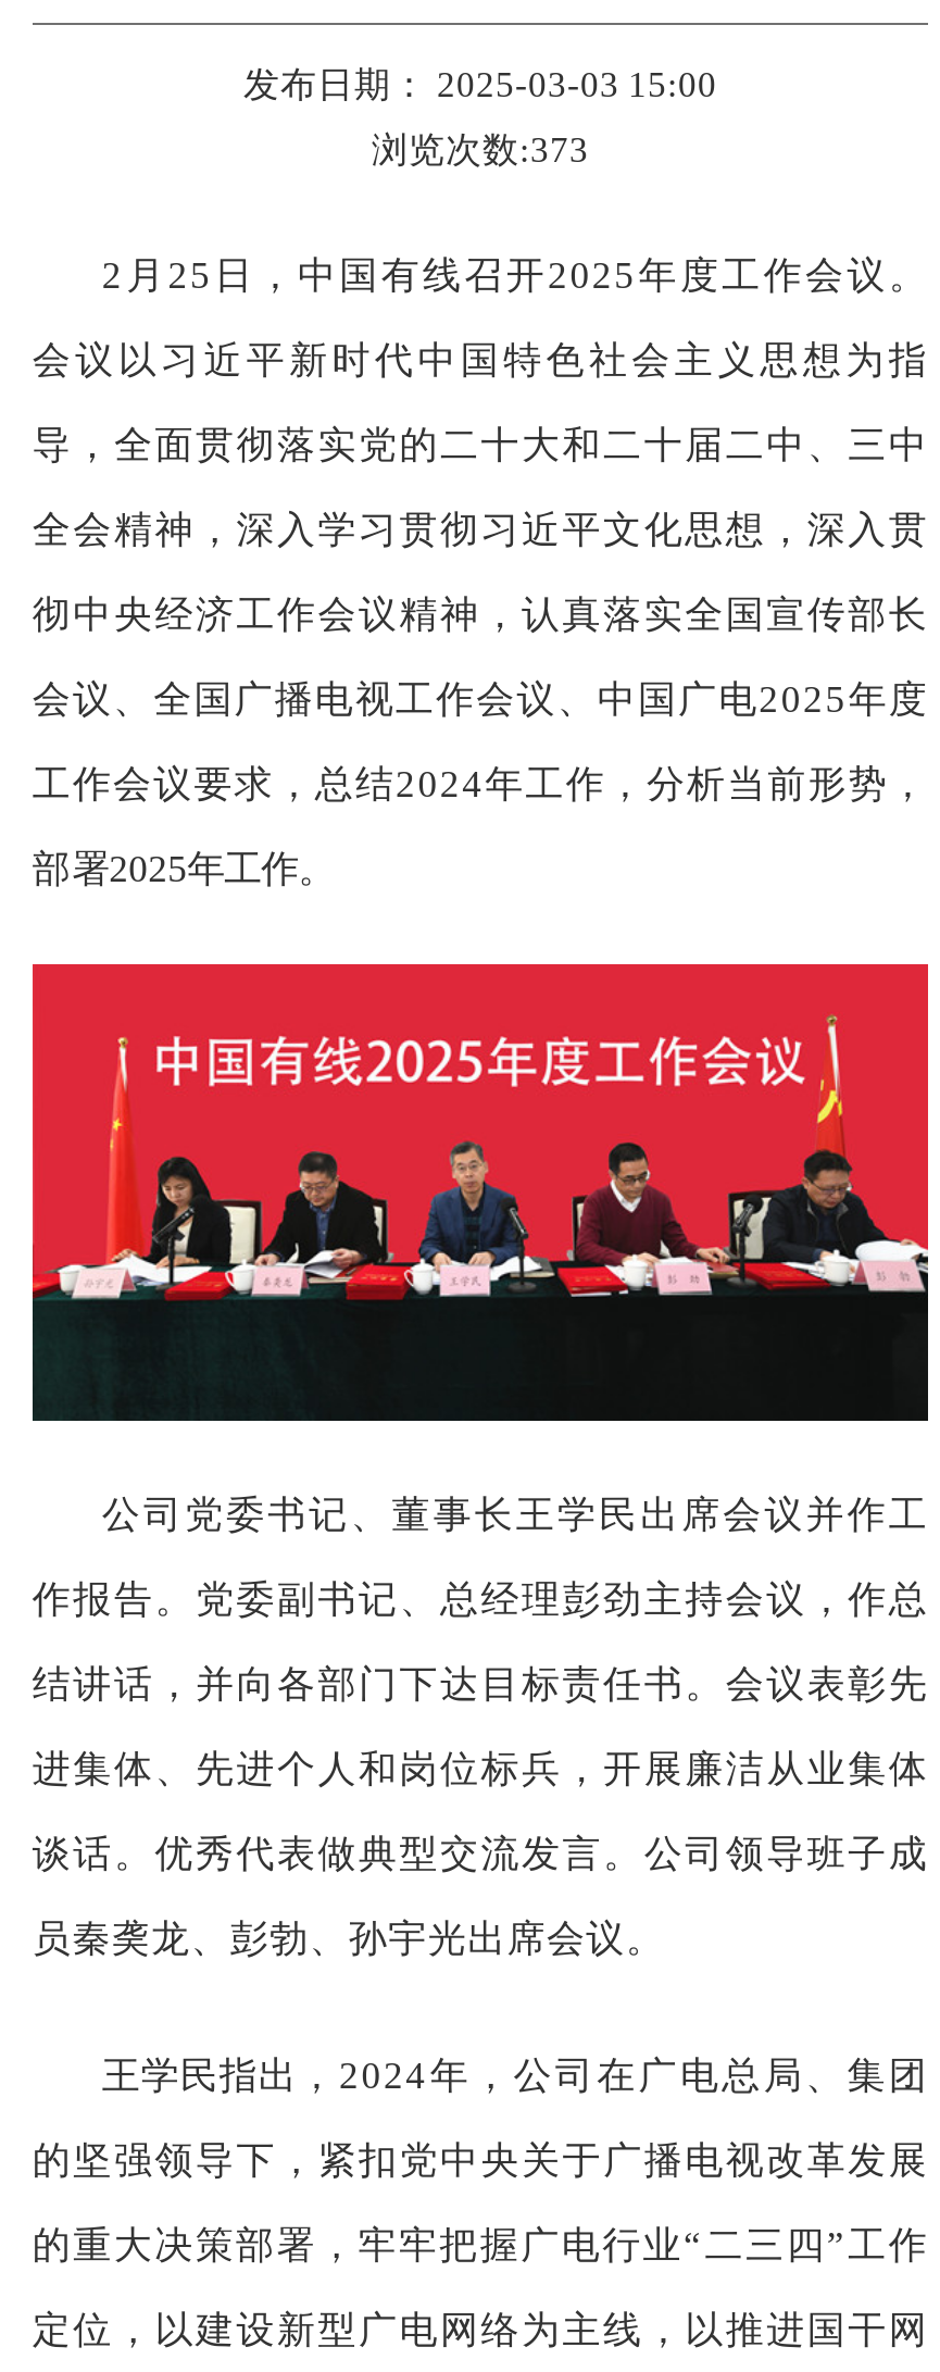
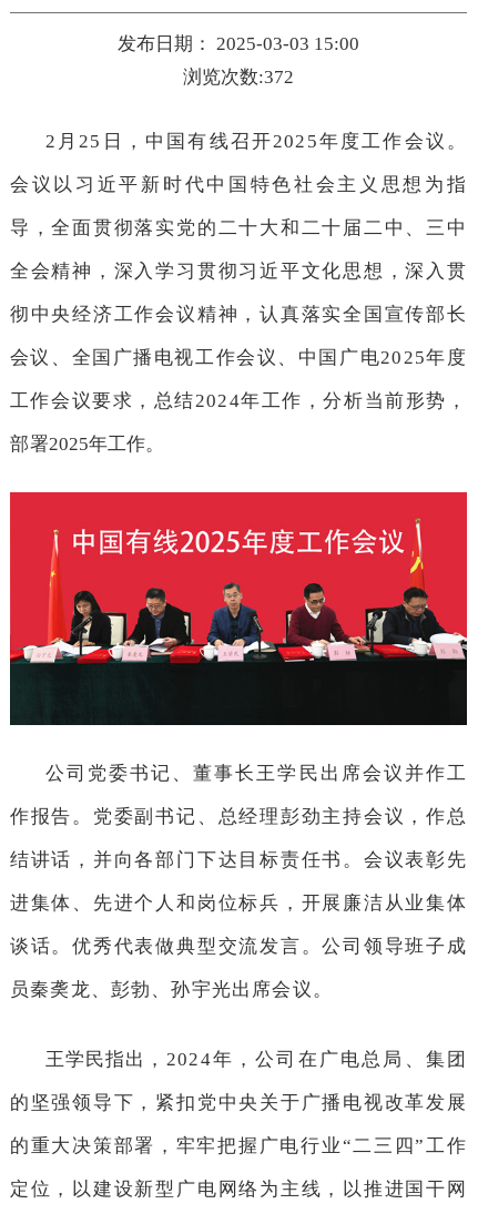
[372,128,589,170] 浏览次数:373 -> [183,66,294,87] 浏览次数:372

